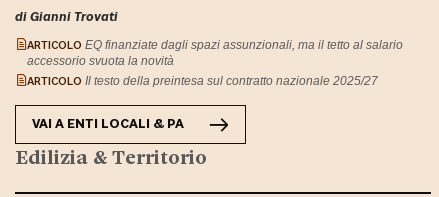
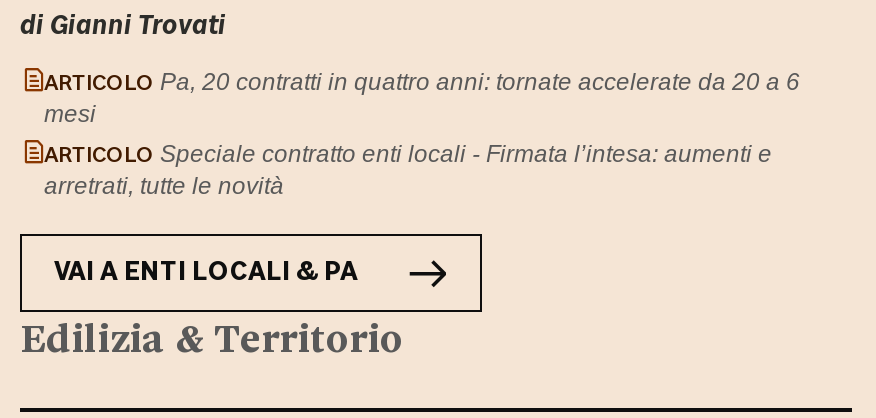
[27,38,403,89] ARTICOLO EQ finanziate dagli spazi assunzionali, ma il tetto al salario | accessorio svuota la novità | ARTICOLO Il testo della preintesa sul contratto nazionale 2025/27 -> [44,68,800,200] ARTICOLO Pa, 20 contratti in quattro anni: tornate accelerate da 20 a 6 | mesi | ARTICOLO Speciale contratto enti locali - Firmata l’intesa: aumenti e | arretrati, tutte le novità

